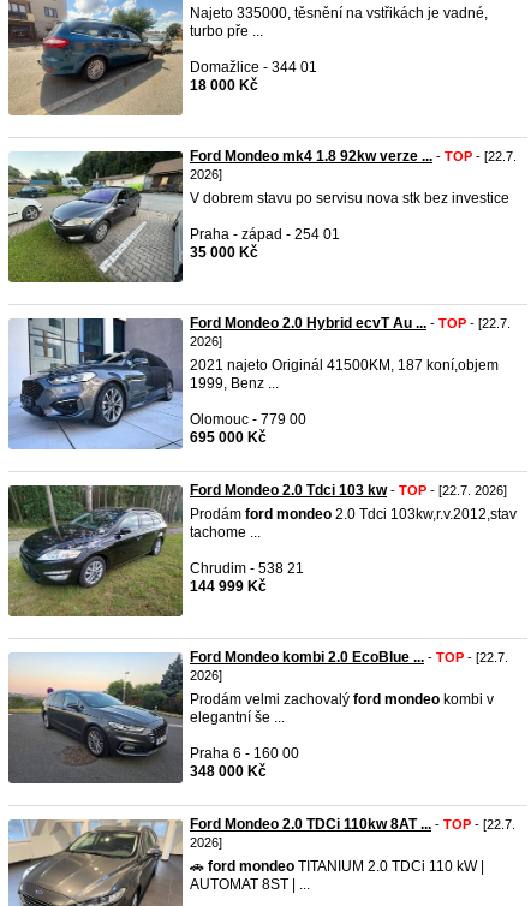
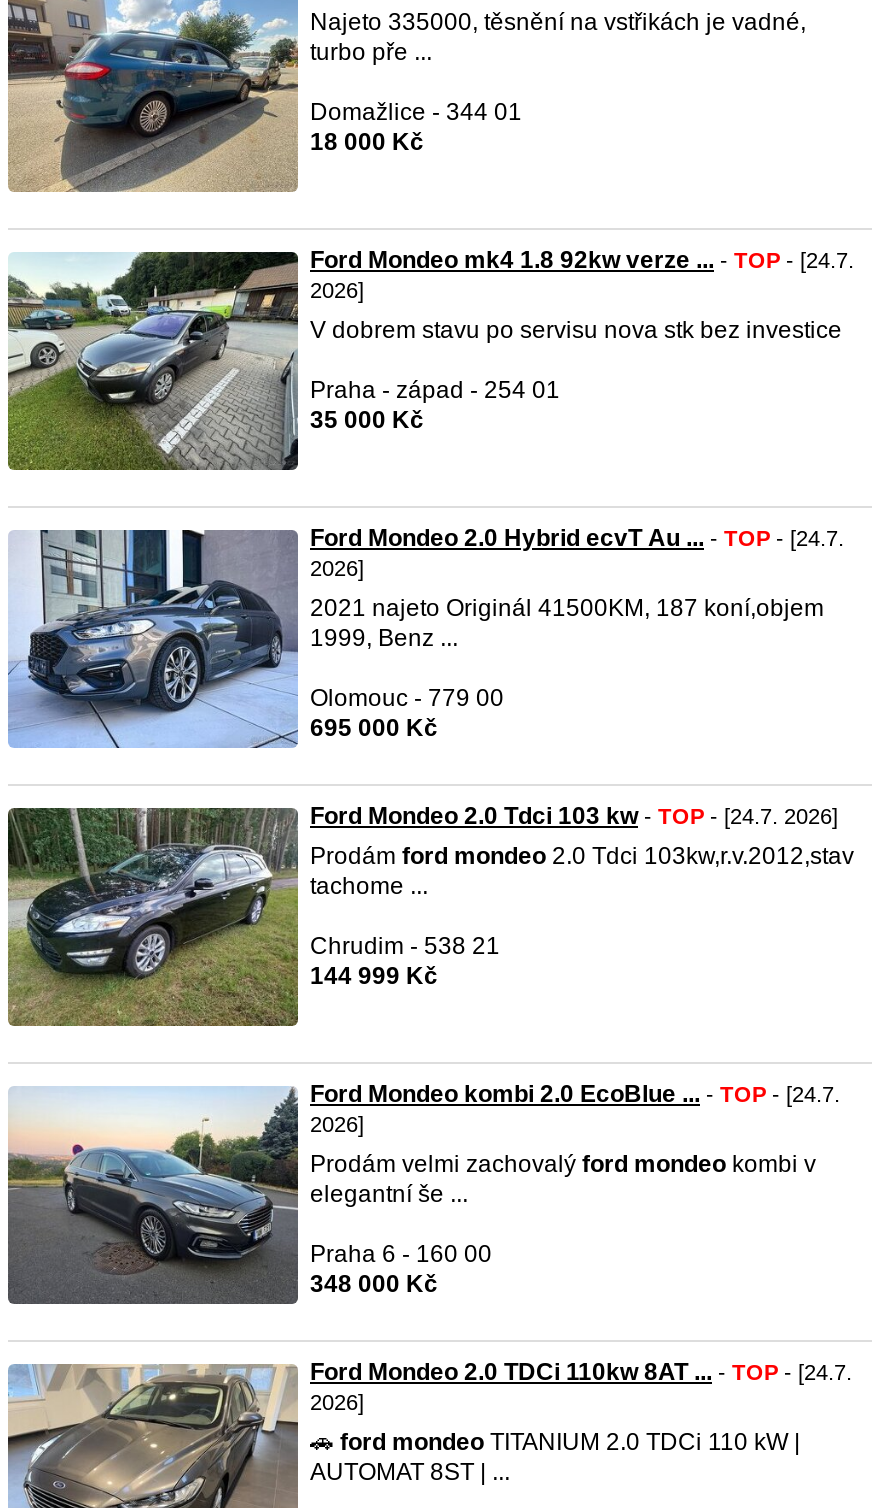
[190,148,517,165] Ford Mondeo mk4 1.8 92kw verze ... - TOP - [22.7. -> [310,246,854,274] Ford Mondeo mk4 1.8 92kw verze ... - TOP - [24.7.
[190,315,511,332] Ford Mondeo 2.0 Hybrid ecvT Au ... - TOP - [22.7. -> [310,524,844,552] Ford Mondeo 2.0 Hybrid ecvT Au ... - TOP - [24.7.
[190,482,507,499] Ford Mondeo 2.0 Tdci 103 kw - TOP - [22.7. 2026] -> [310,802,838,830] Ford Mondeo 2.0 Tdci 103 kw - TOP - [24.7. 2026]
[190,649,508,666] Ford Mondeo kombi 2.0 EcoBlue ... - TOP - [22.7. -> [310,1080,840,1108] Ford Mondeo kombi 2.0 EcoBlue ... - TOP - [24.7.
[190,816,515,833] Ford Mondeo 2.0 TDCi 110kw 8AT ... - TOP - [22.7. -> [310,1358,852,1386] Ford Mondeo 2.0 TDCi 110kw 8AT ... - TOP - [24.7.

